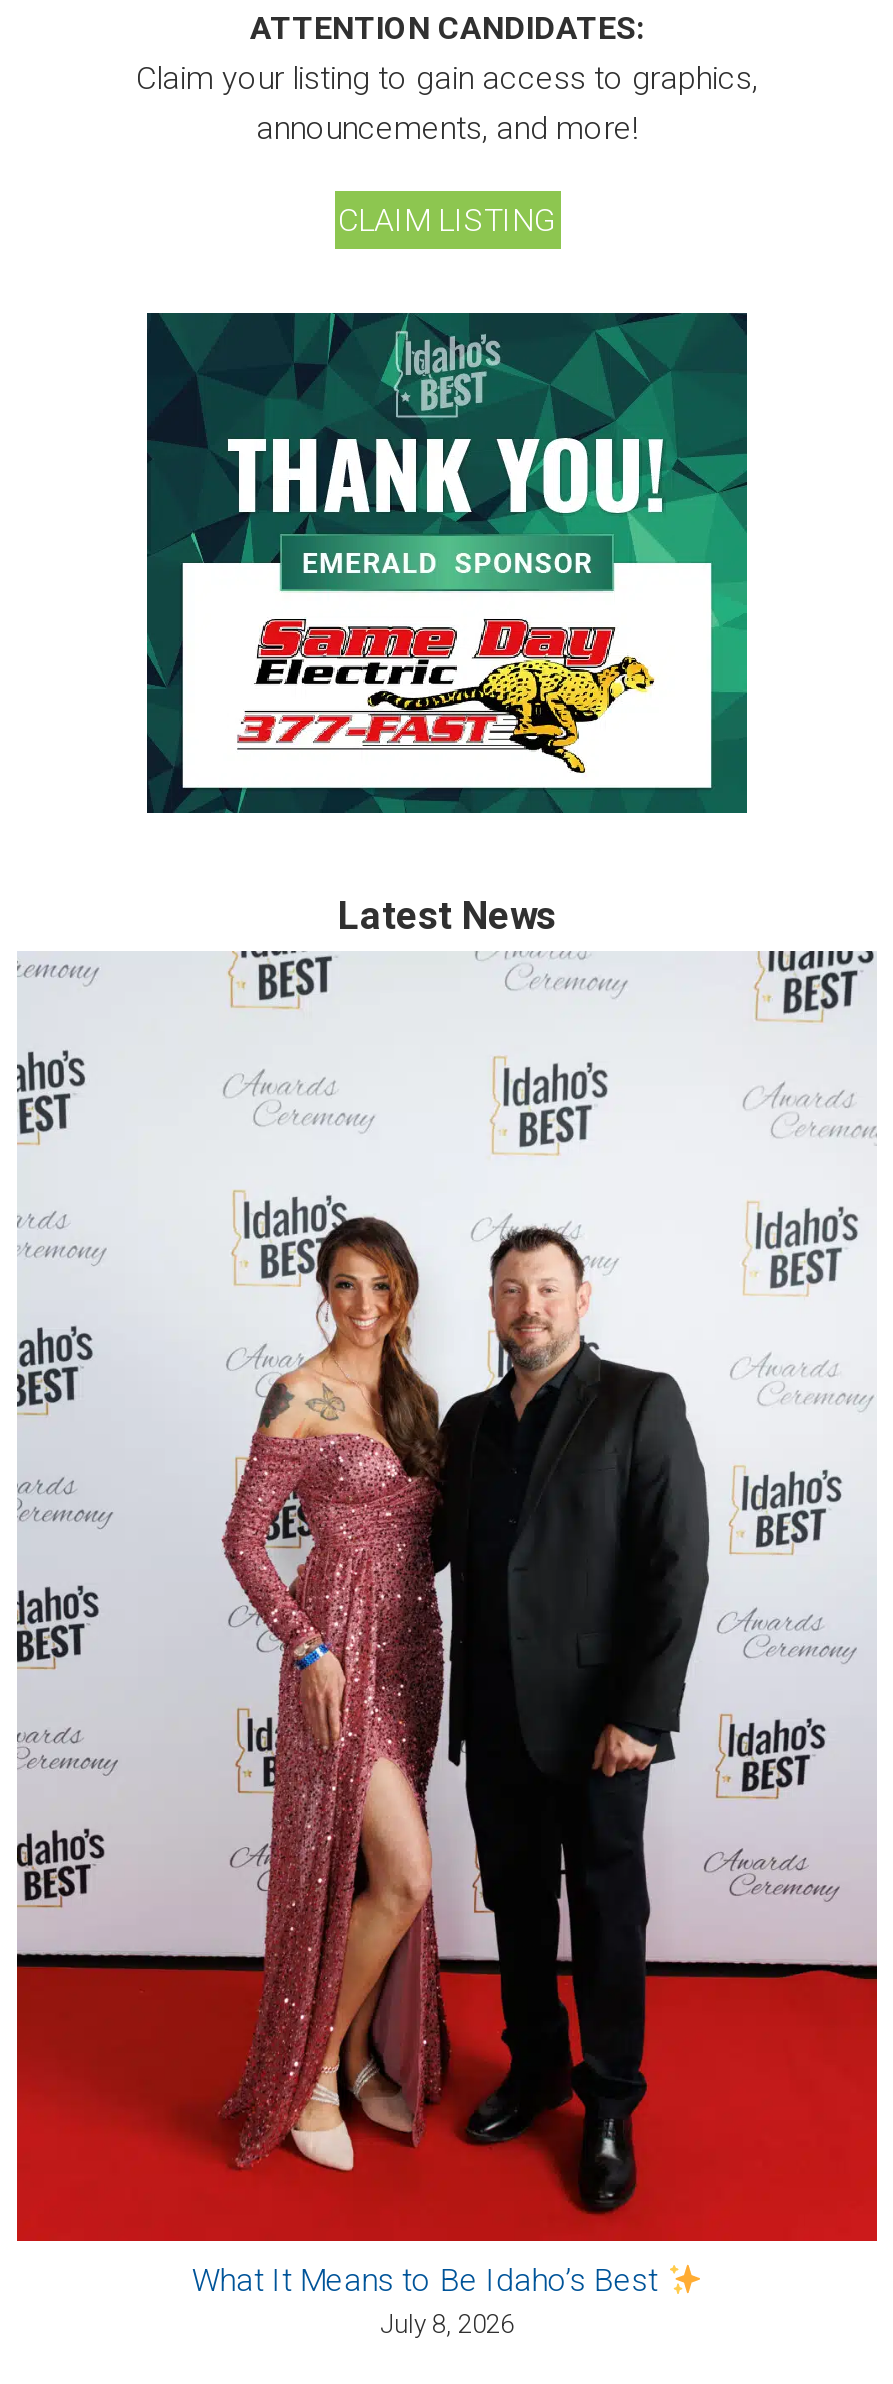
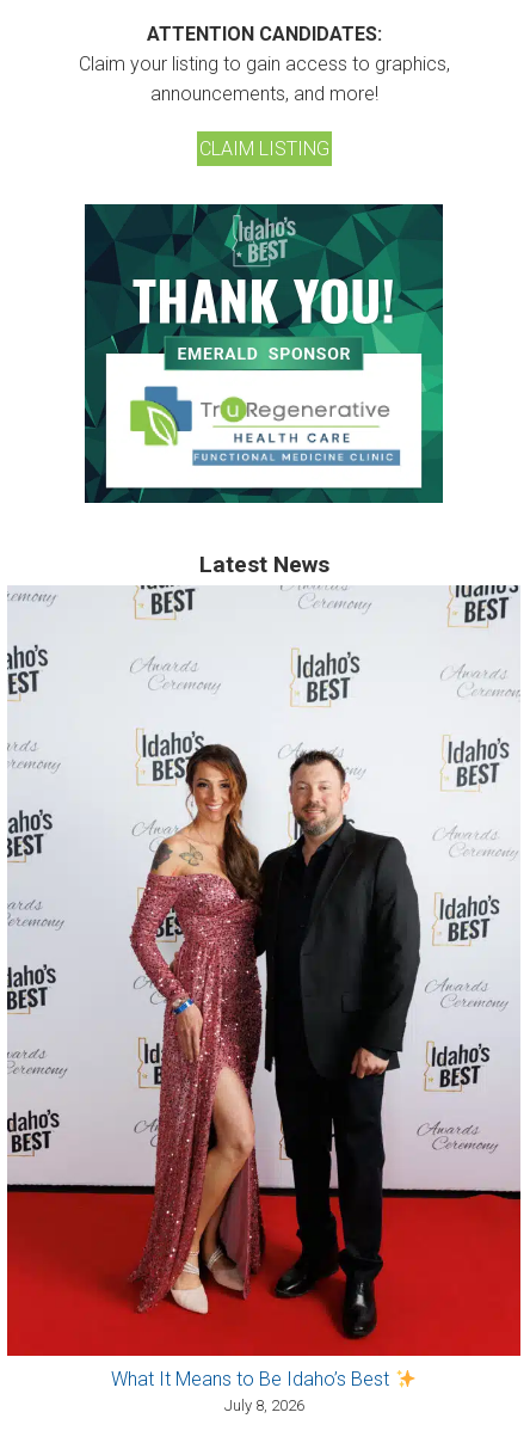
[223,617,675,775] [image] -> [129,385,401,479] [image]

